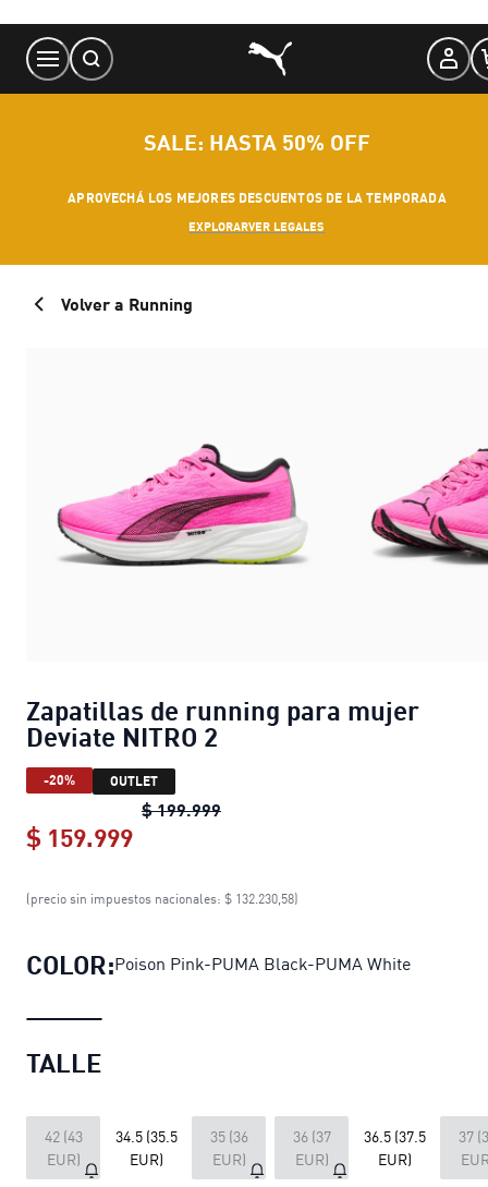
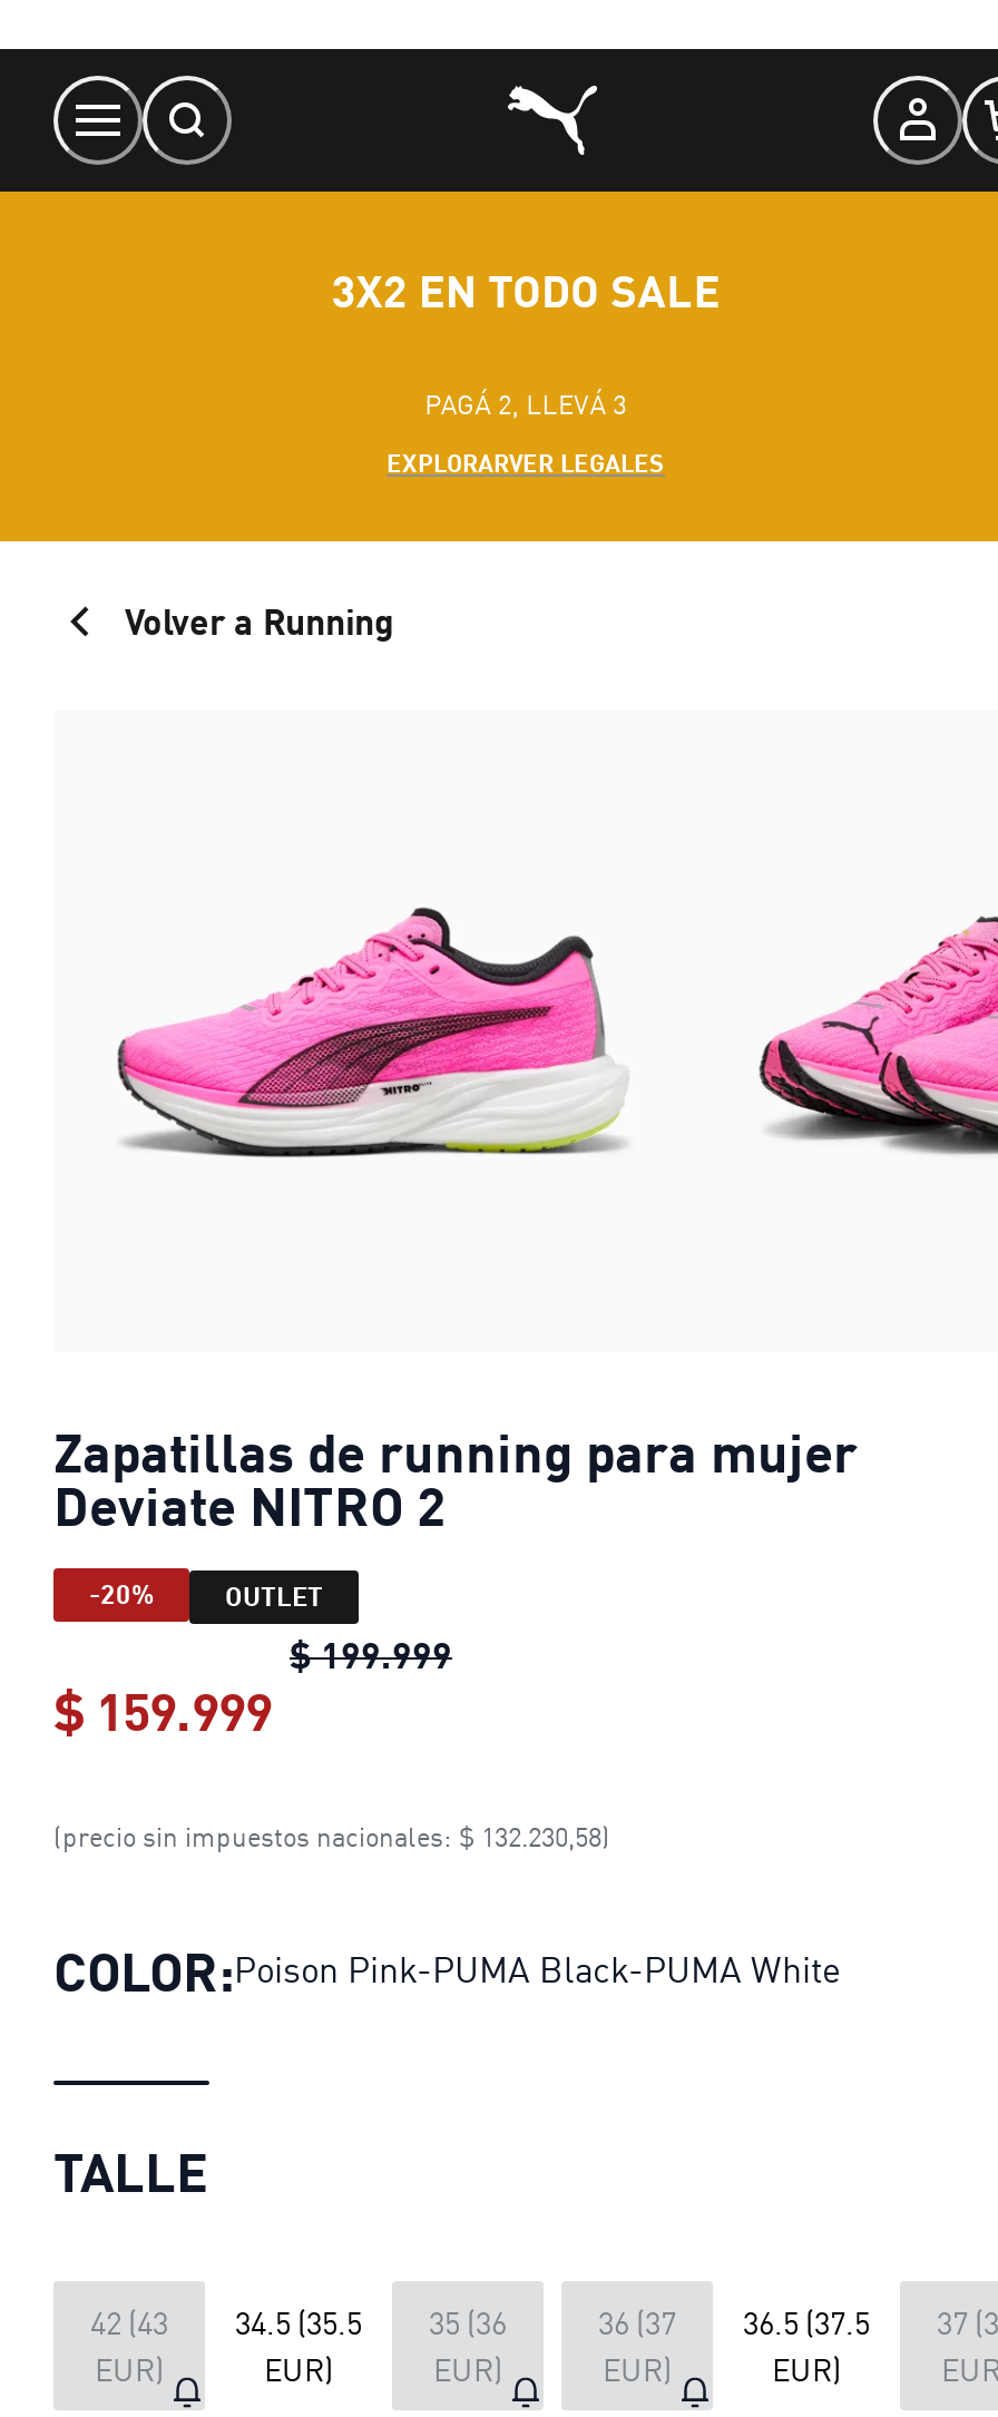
[143,129,371,155] SALE: HASTA 50% OFF -> [331,263,720,316] 3X2 EN TODO SALE
[68,190,446,206] APROVECHÁ LOS MEJORES DESCUENTOS DE LA TEMPORADA -> [425,388,627,421] PAGÁ 2, LLEVÁ 3

